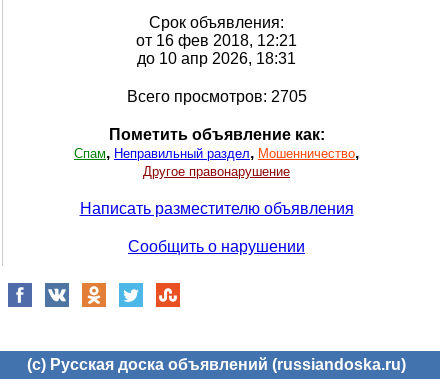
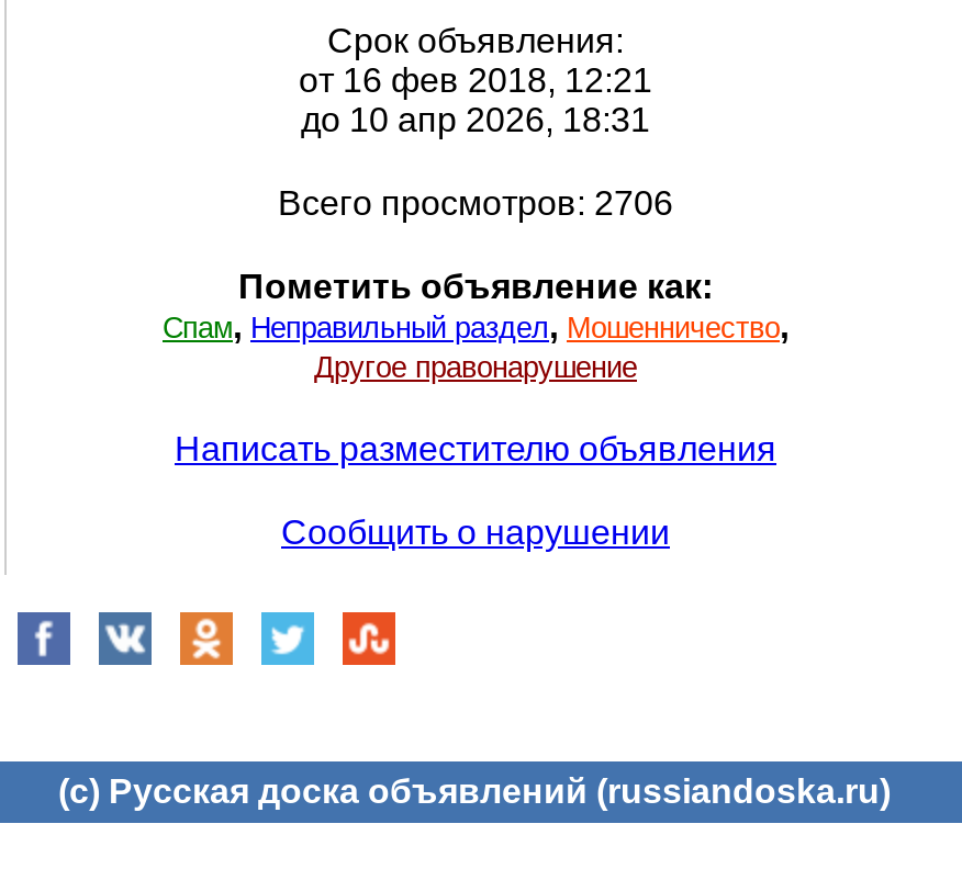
[126,88,306,105] Всего просмотров: 2705 -> [278,185,673,223] Всего просмотров: 2706

